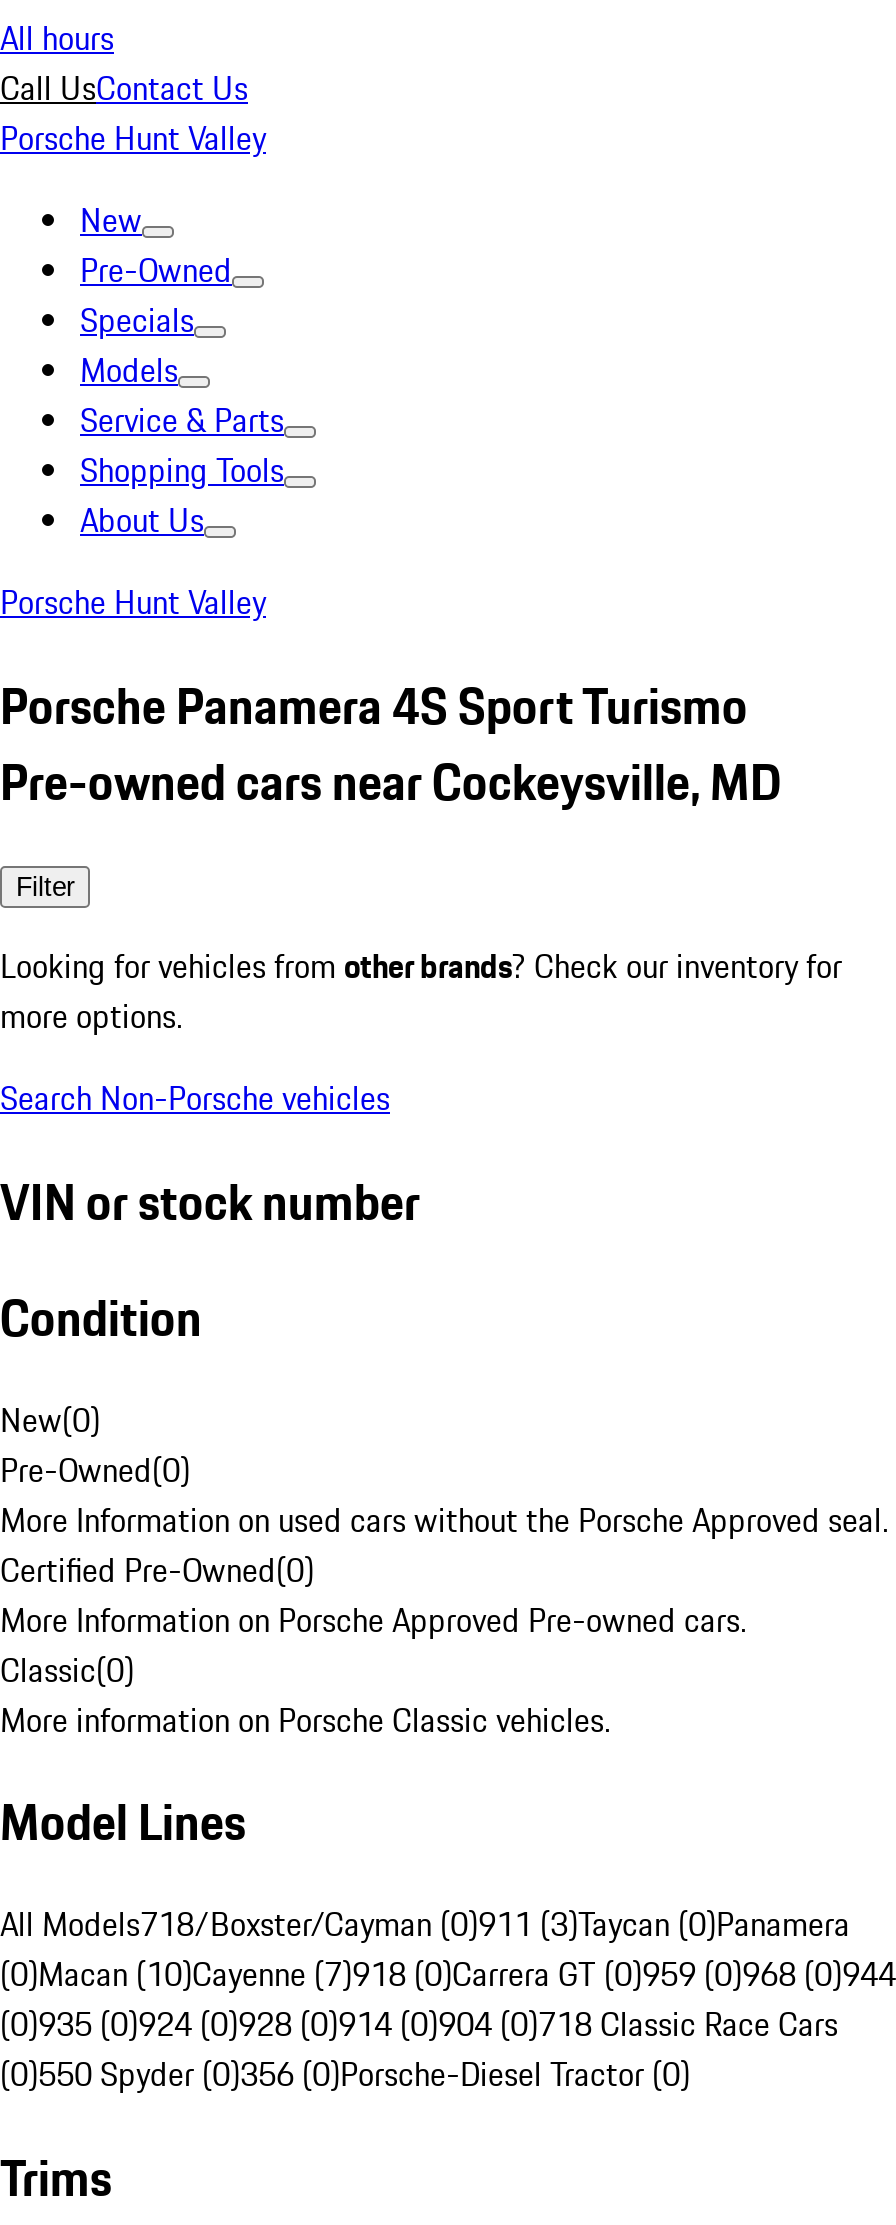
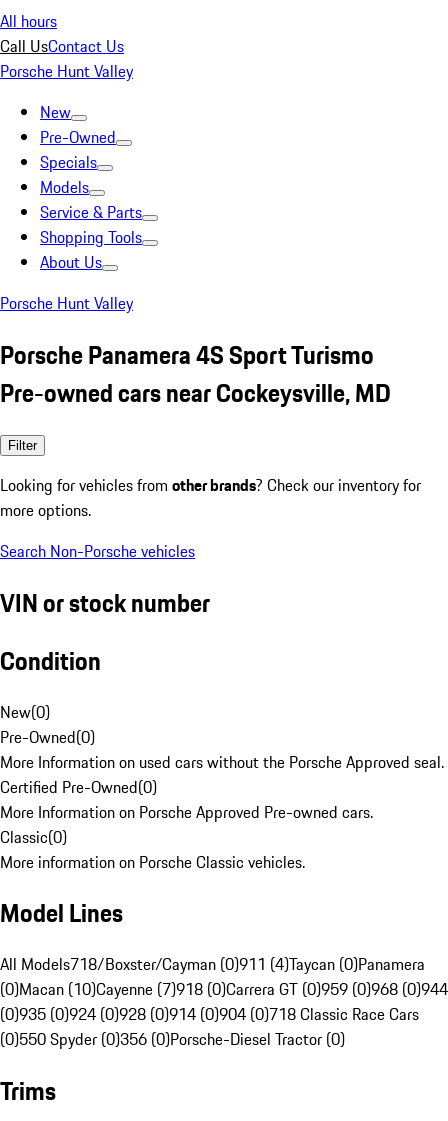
[0,1901,850,1949] All Models718/Boxster/Cayman (0)911 (3)Taycan (0)Panamera -> [0,952,425,976] All Models718/Boxster/Cayman (0)911 (4)Taycan (0)Panamera

